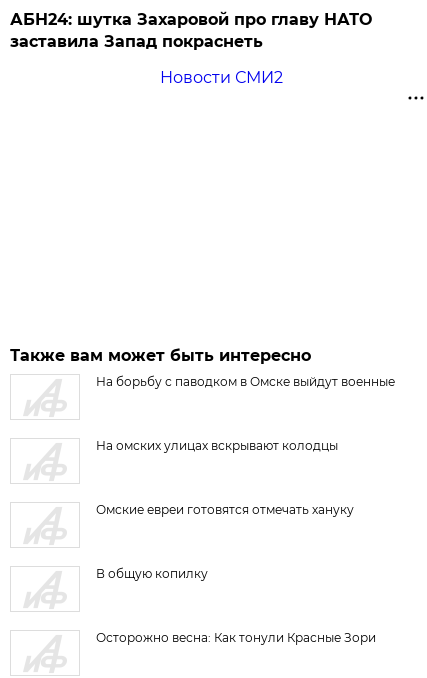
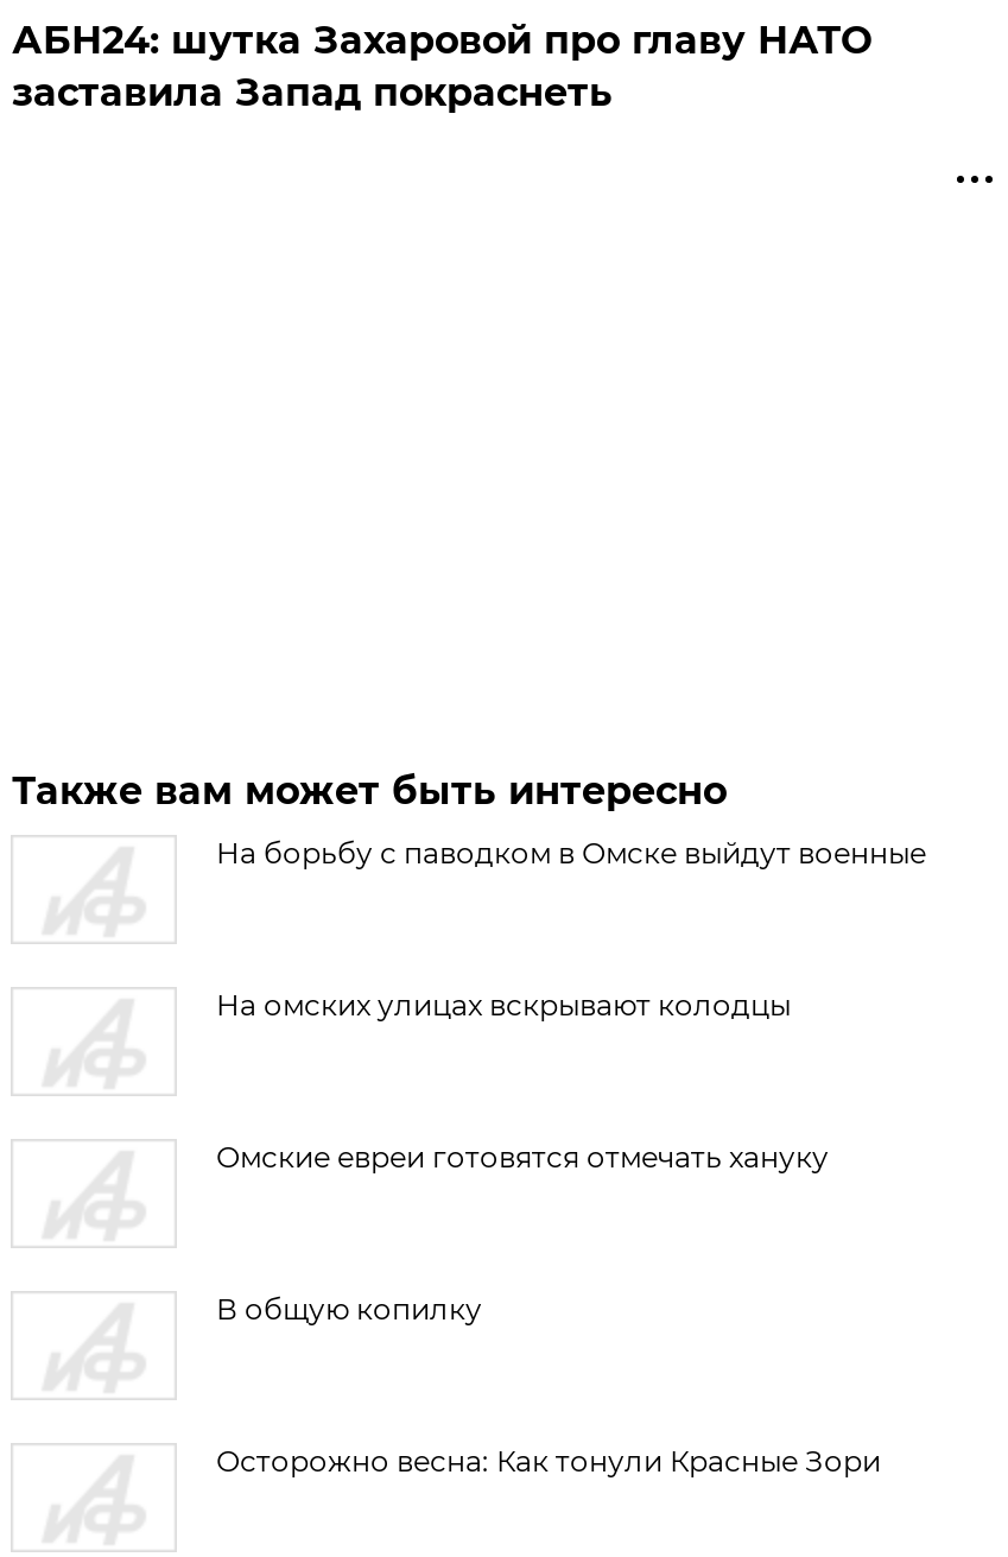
[160,68,283,87] Новости СМИ2 -> none

